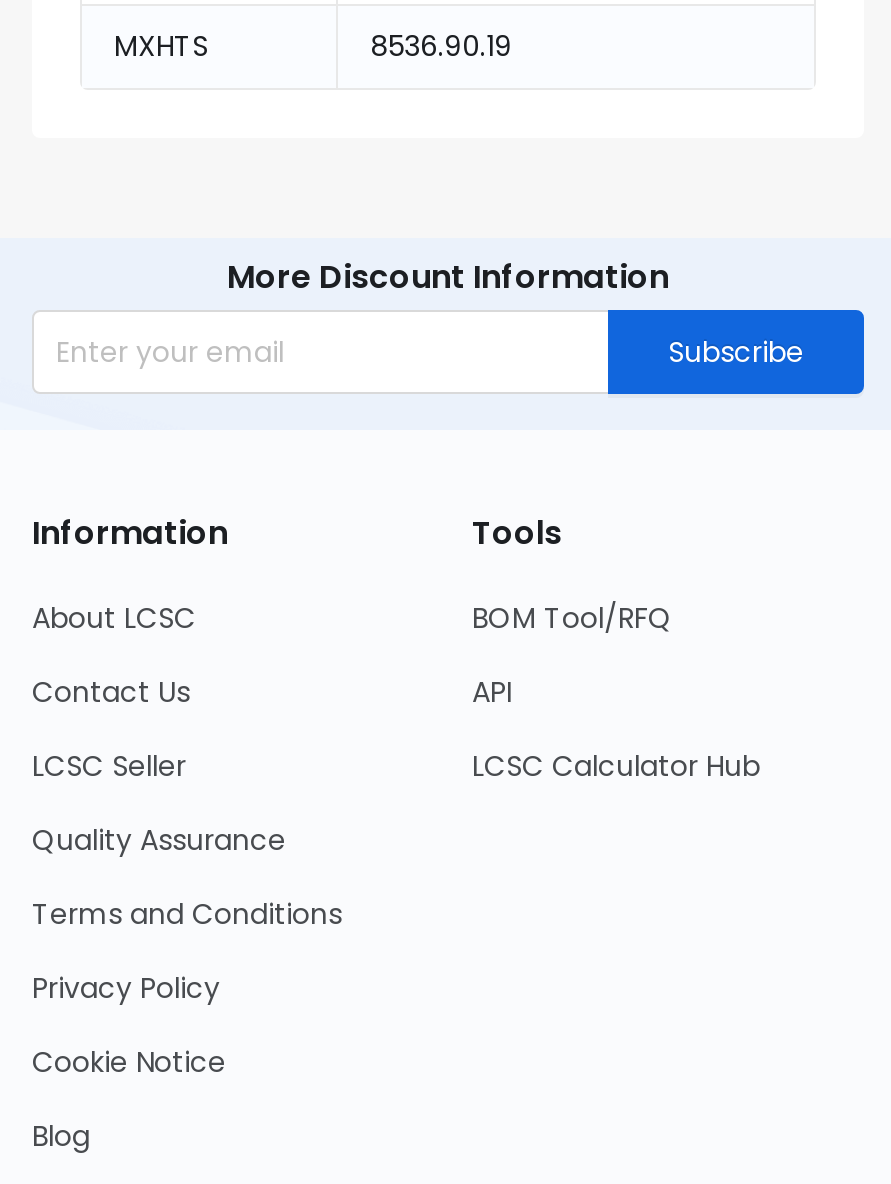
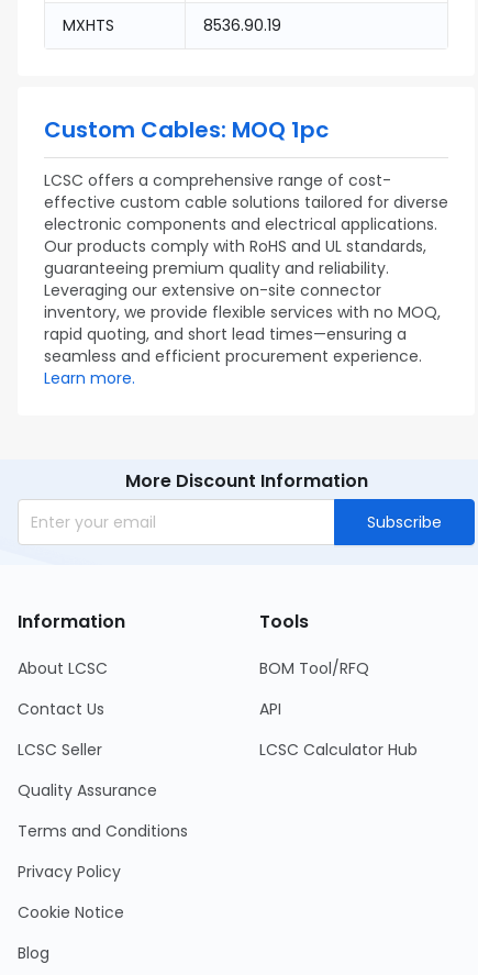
none -> [44,114,448,389] Custom Cables: MOQ 1pc | LCSC offers a comprehensive range of cost- | effective custom cable solutions tailored for diverse | electronic components and electrical applications. | Our products comply with RoHS and UL standards, | guaranteeing premium quality and reliability. | Leveraging our extensive on-site connector | inventory, we provide flexible services with no MOQ, | rapid quoting, and short lead times—ensuring a | seamless and efficient procurement experience. | Learn more.

